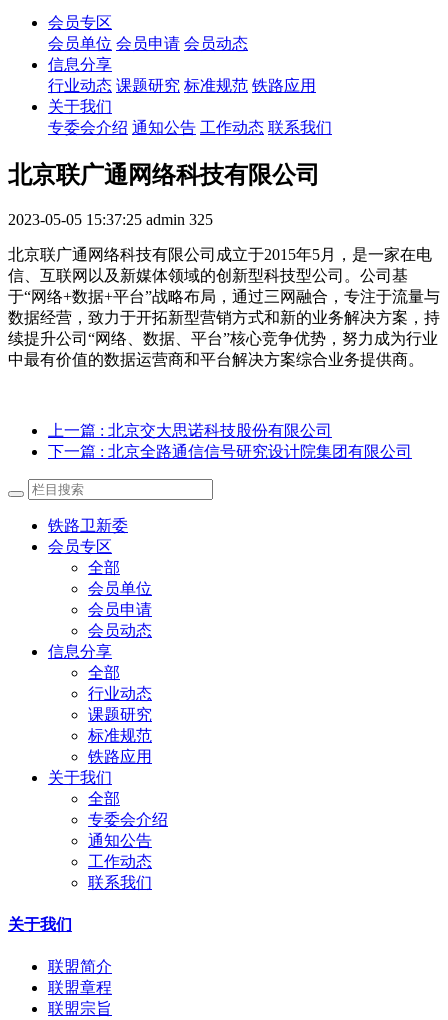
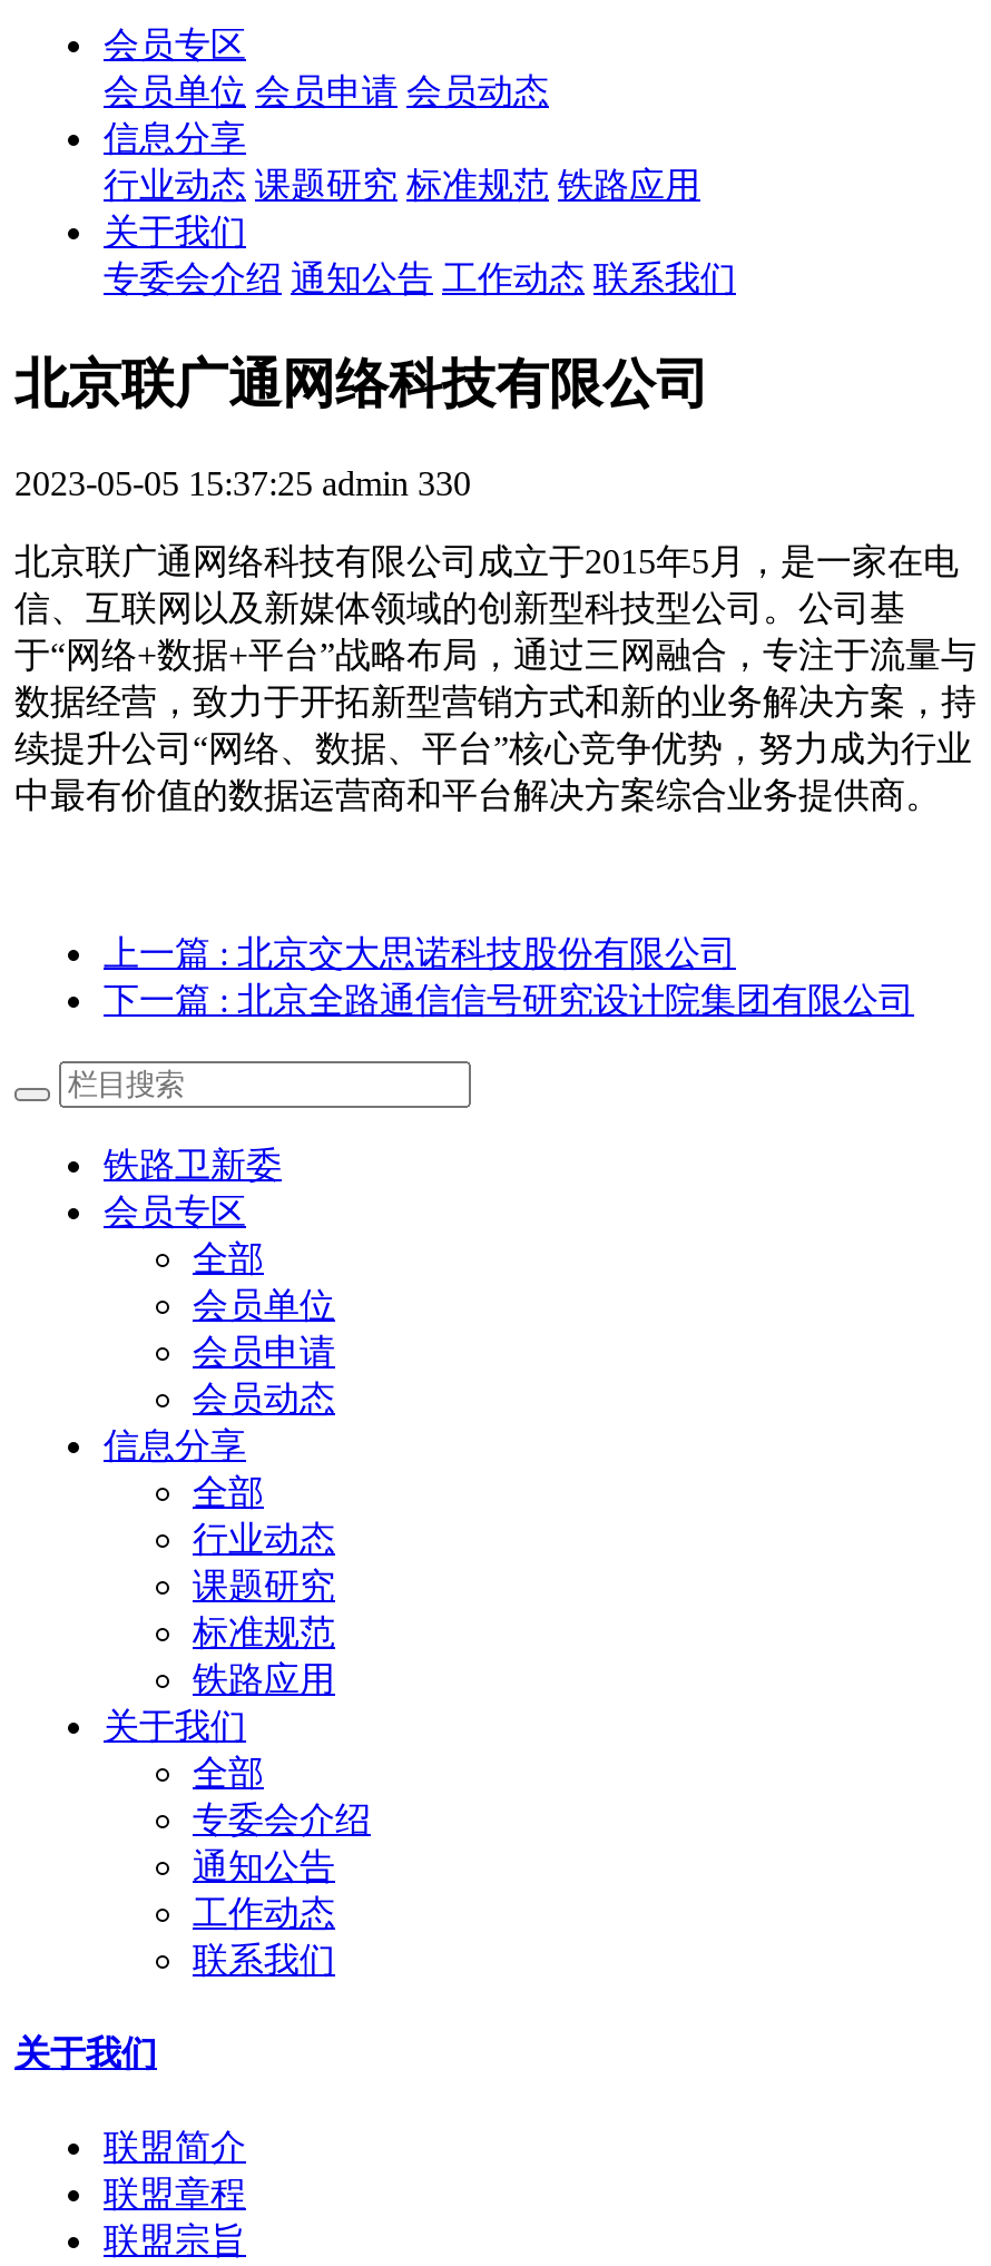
[8,211,213,228] 2023-05-05 15:37:25 admin 325 -> [14,464,471,502] 2023-05-05 15:37:25 admin 330

